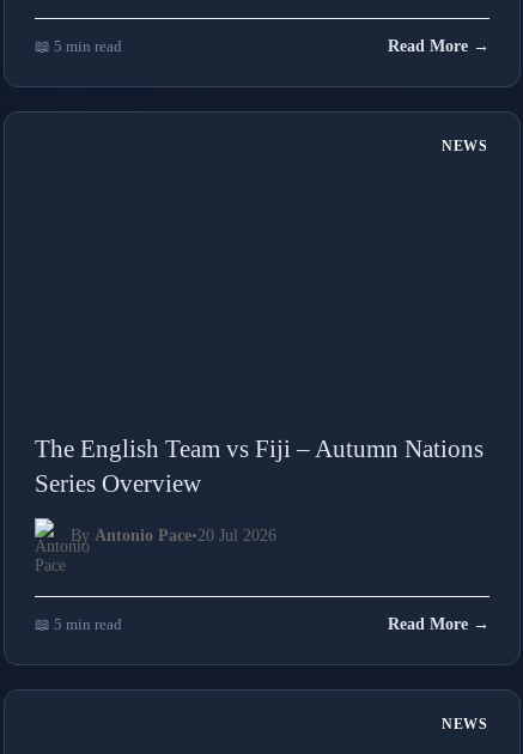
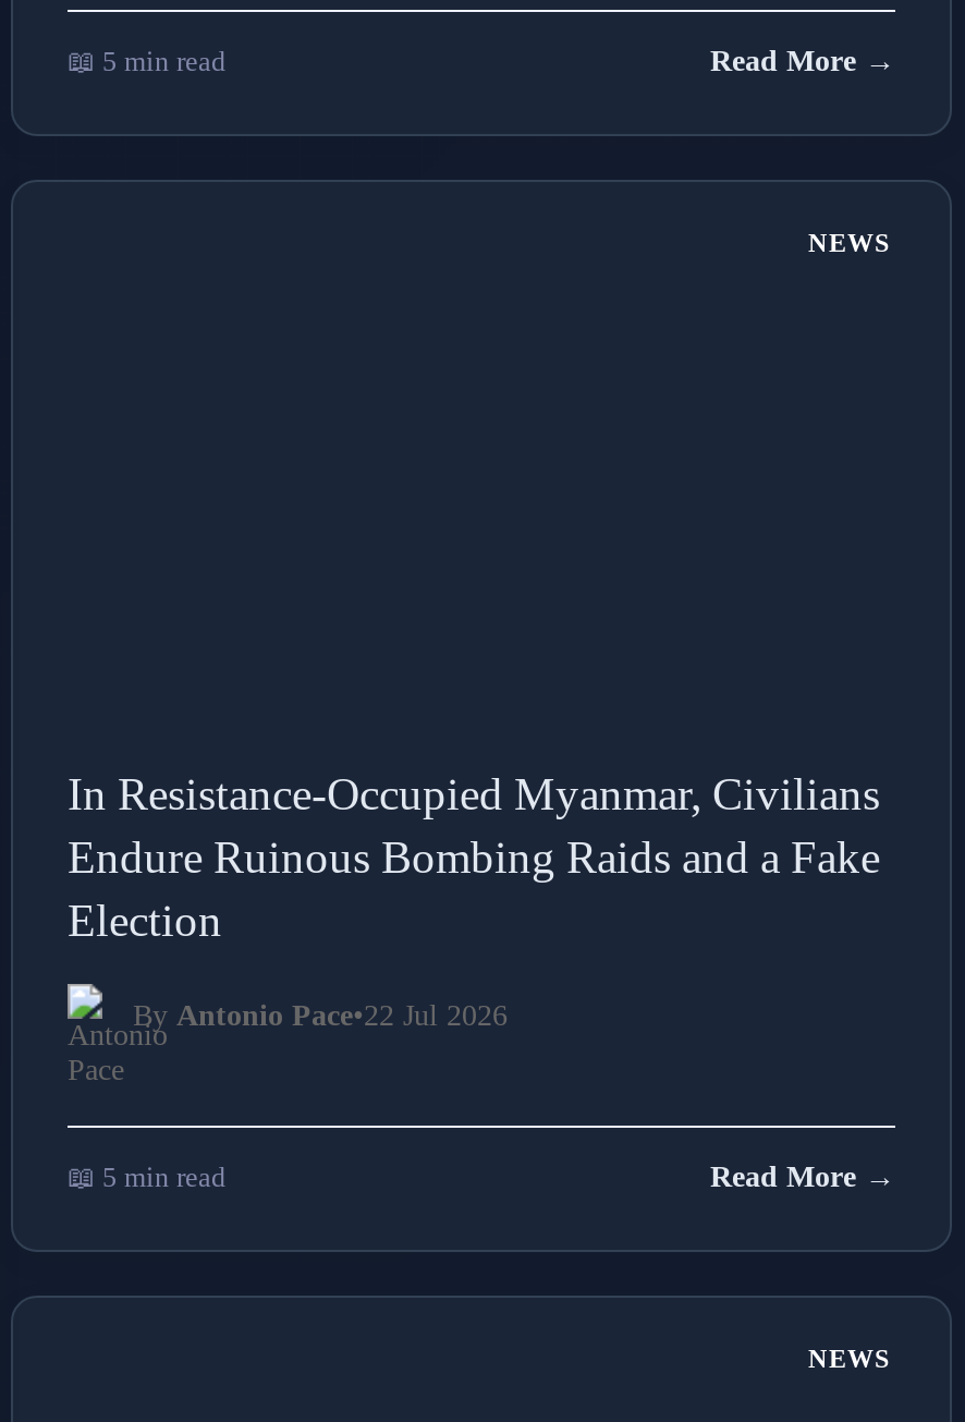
[35,434,484,496] The English Team vs Fiji – Autumn Nations | Series Overview -> [68,767,880,944] In Resistance-Occupied Myanmar, Civilians | Endure Ruinous Bombing Raids and a Fake | Election
[71,526,276,544] By Antonio Pace•20 Jul 2026 -> [133,998,508,1031] By Antonio Pace•22 Jul 2026

